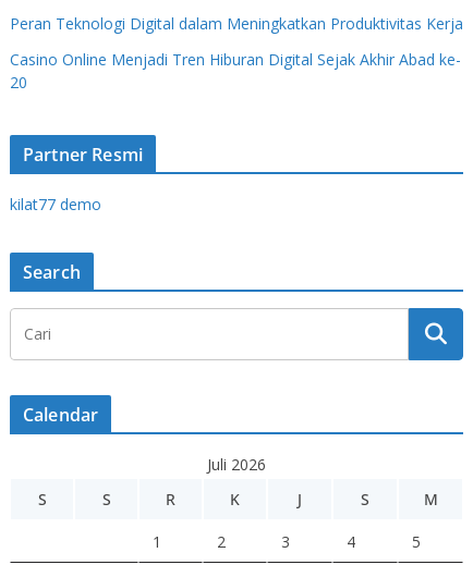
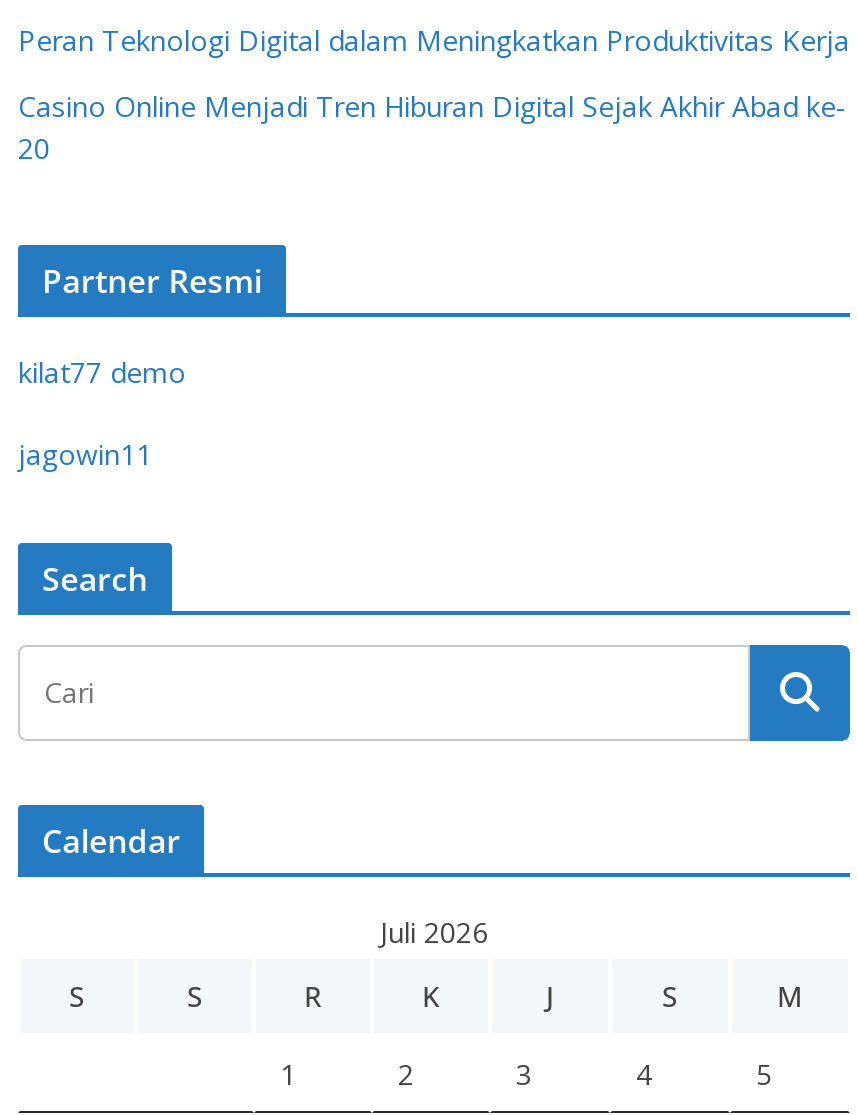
none -> [18,435,152,473] jagowin11

